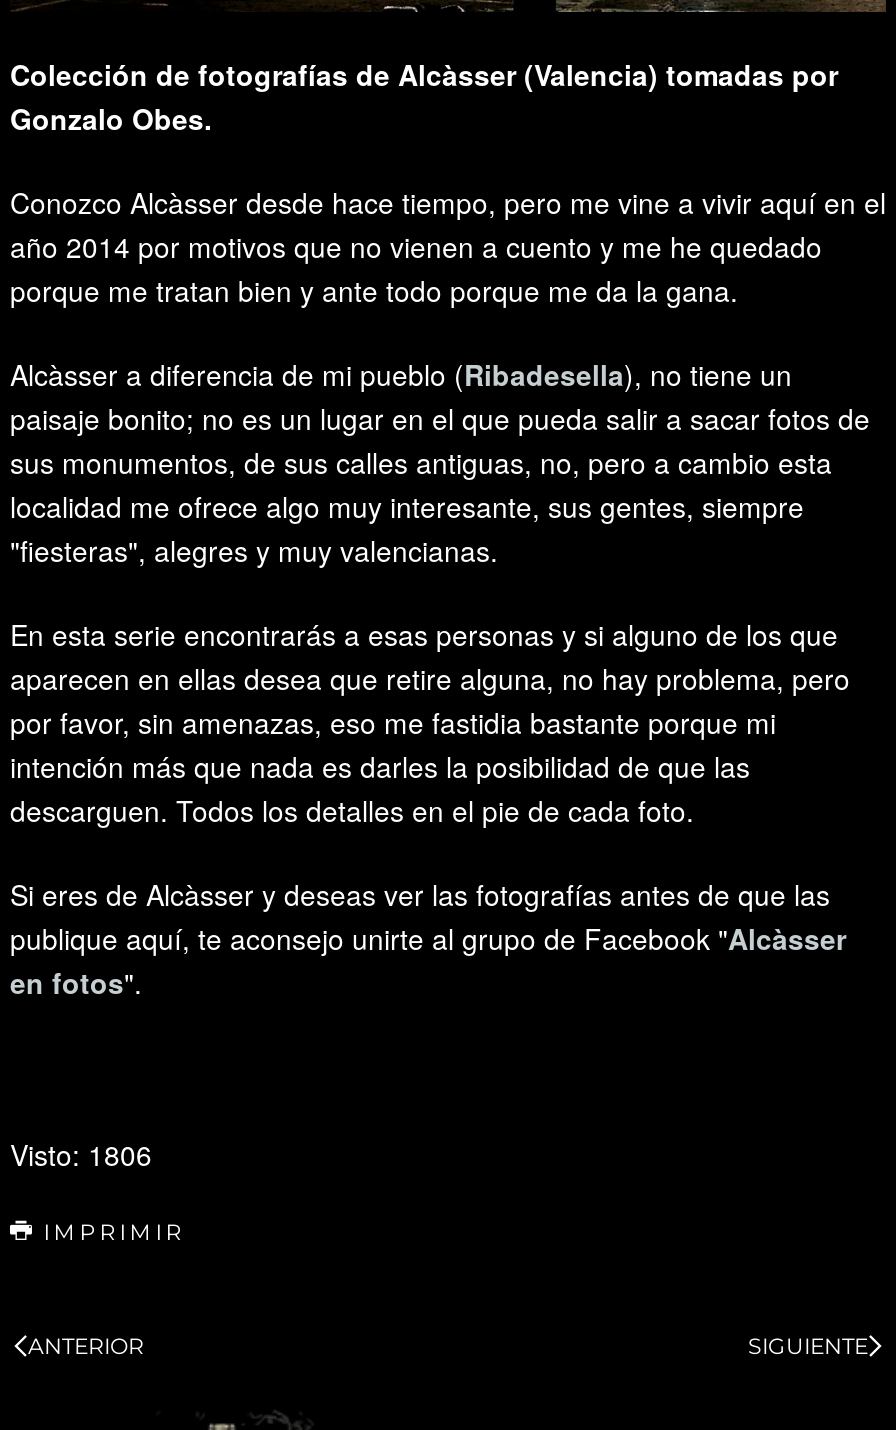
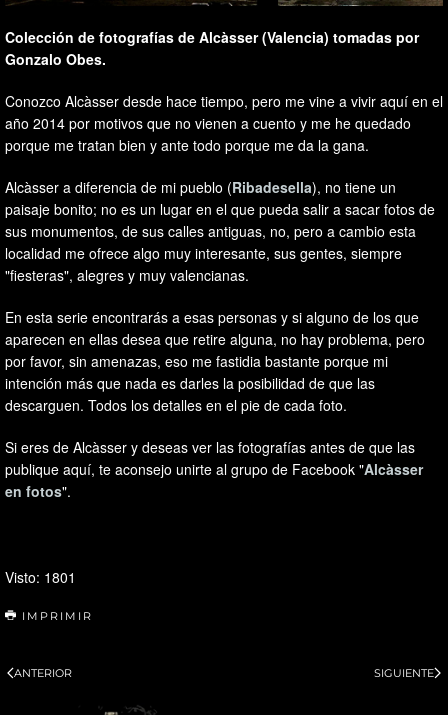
[10,1134,152,1174] Visto: 1806 -> [5,567,76,587] Visto: 1801

